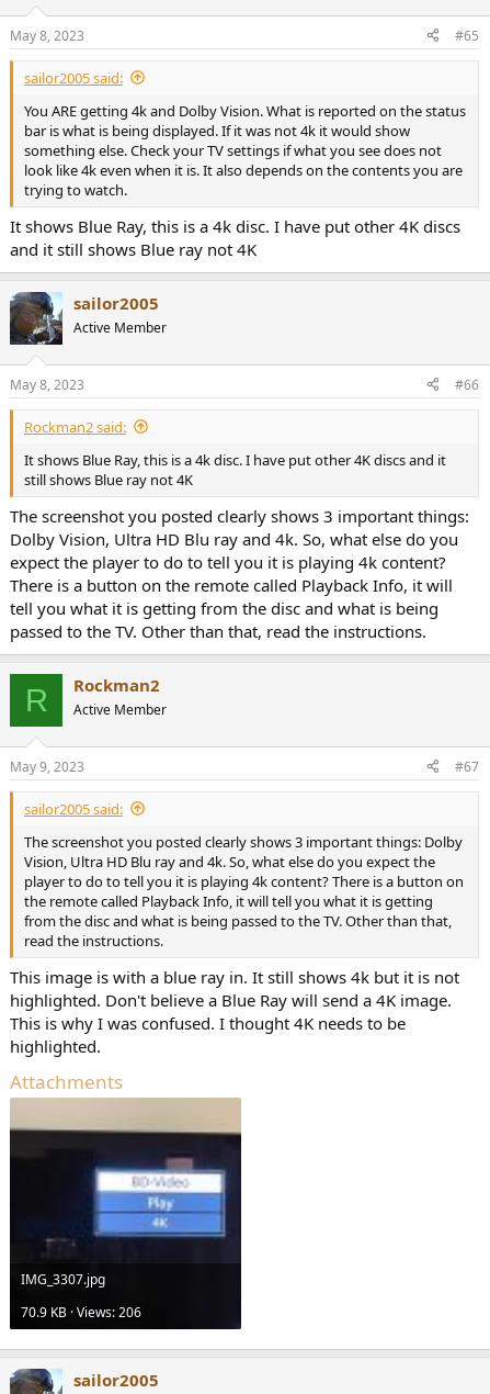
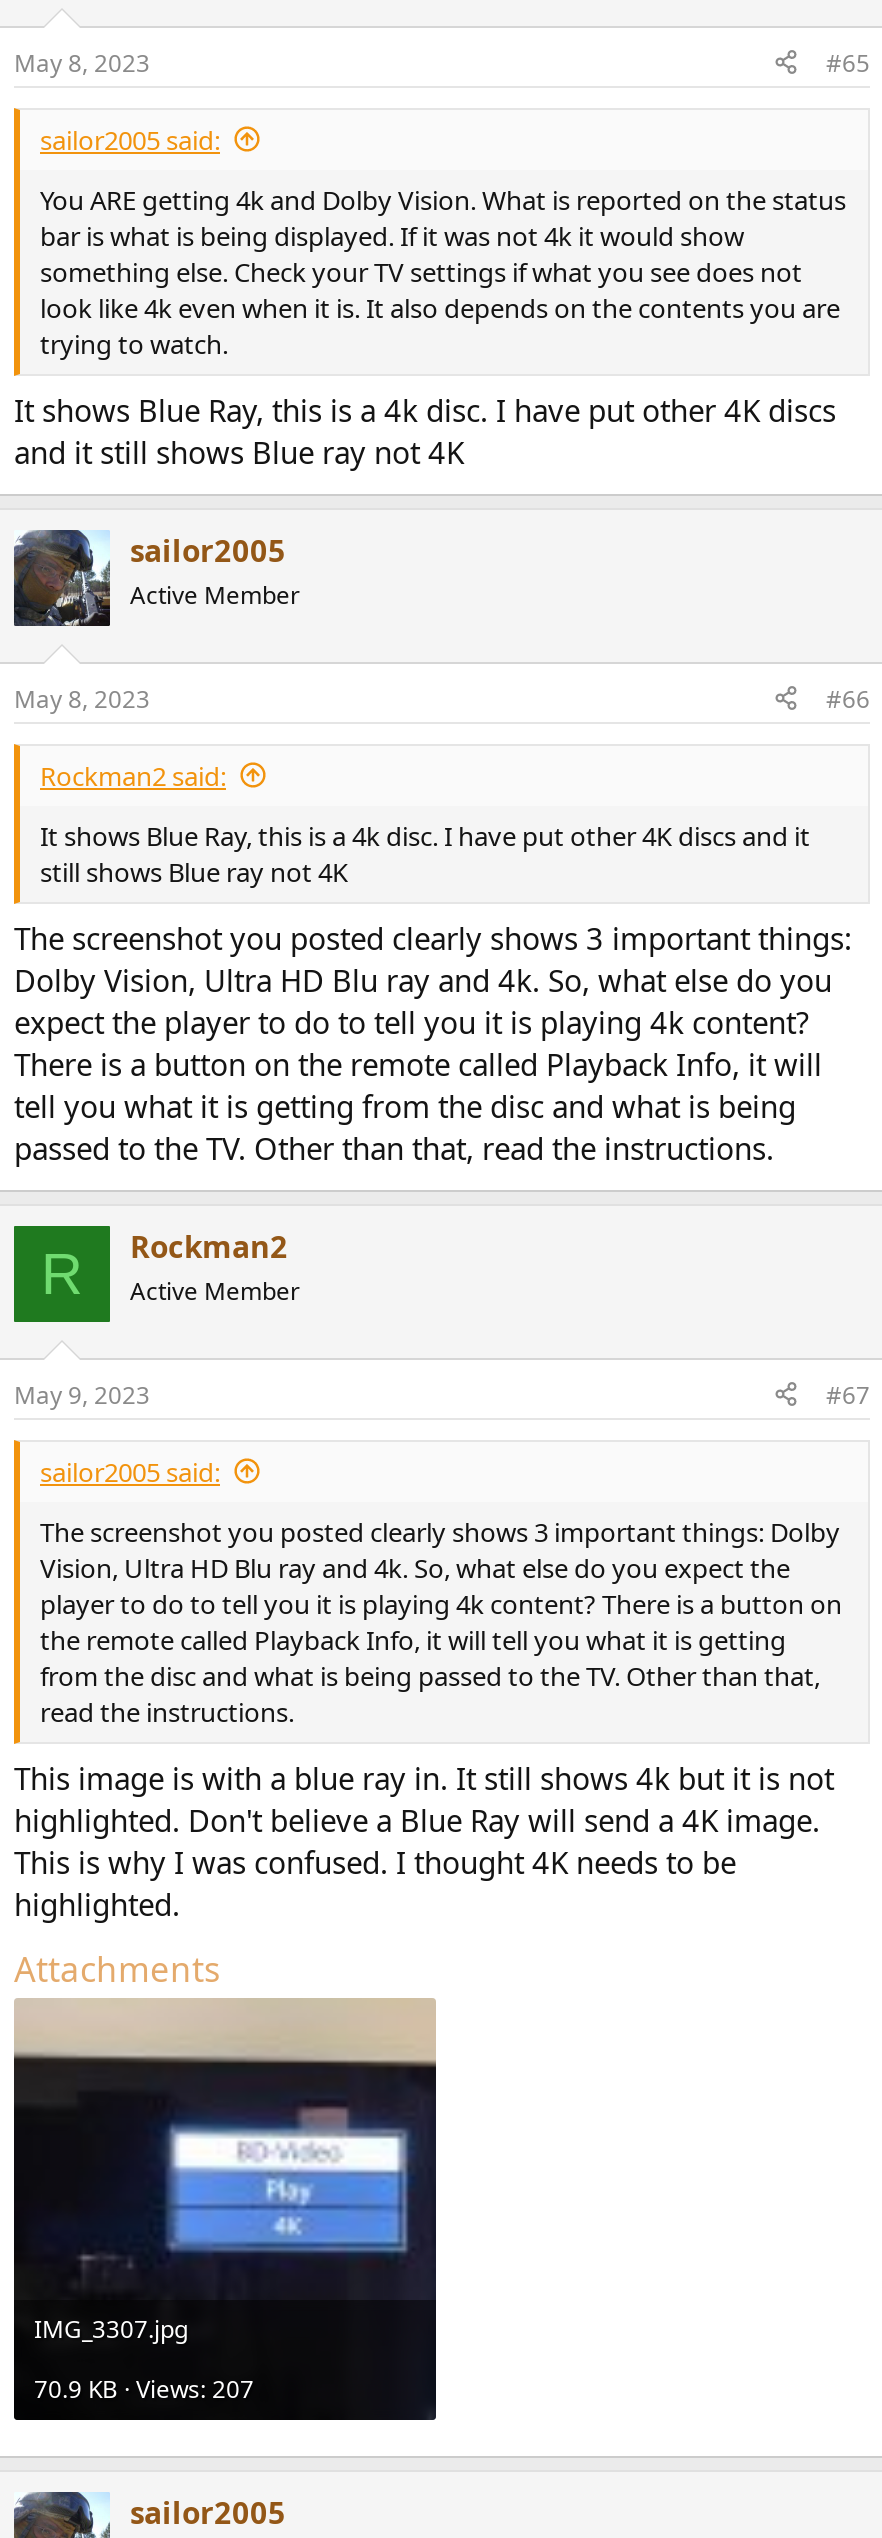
[21,1303,141,1322] 70.9 KB · Views: 206 -> [34,2372,254,2406] 70.9 KB · Views: 207

